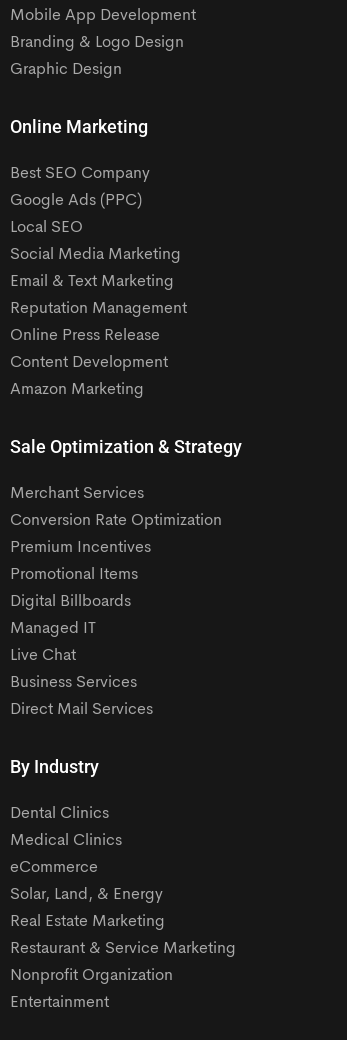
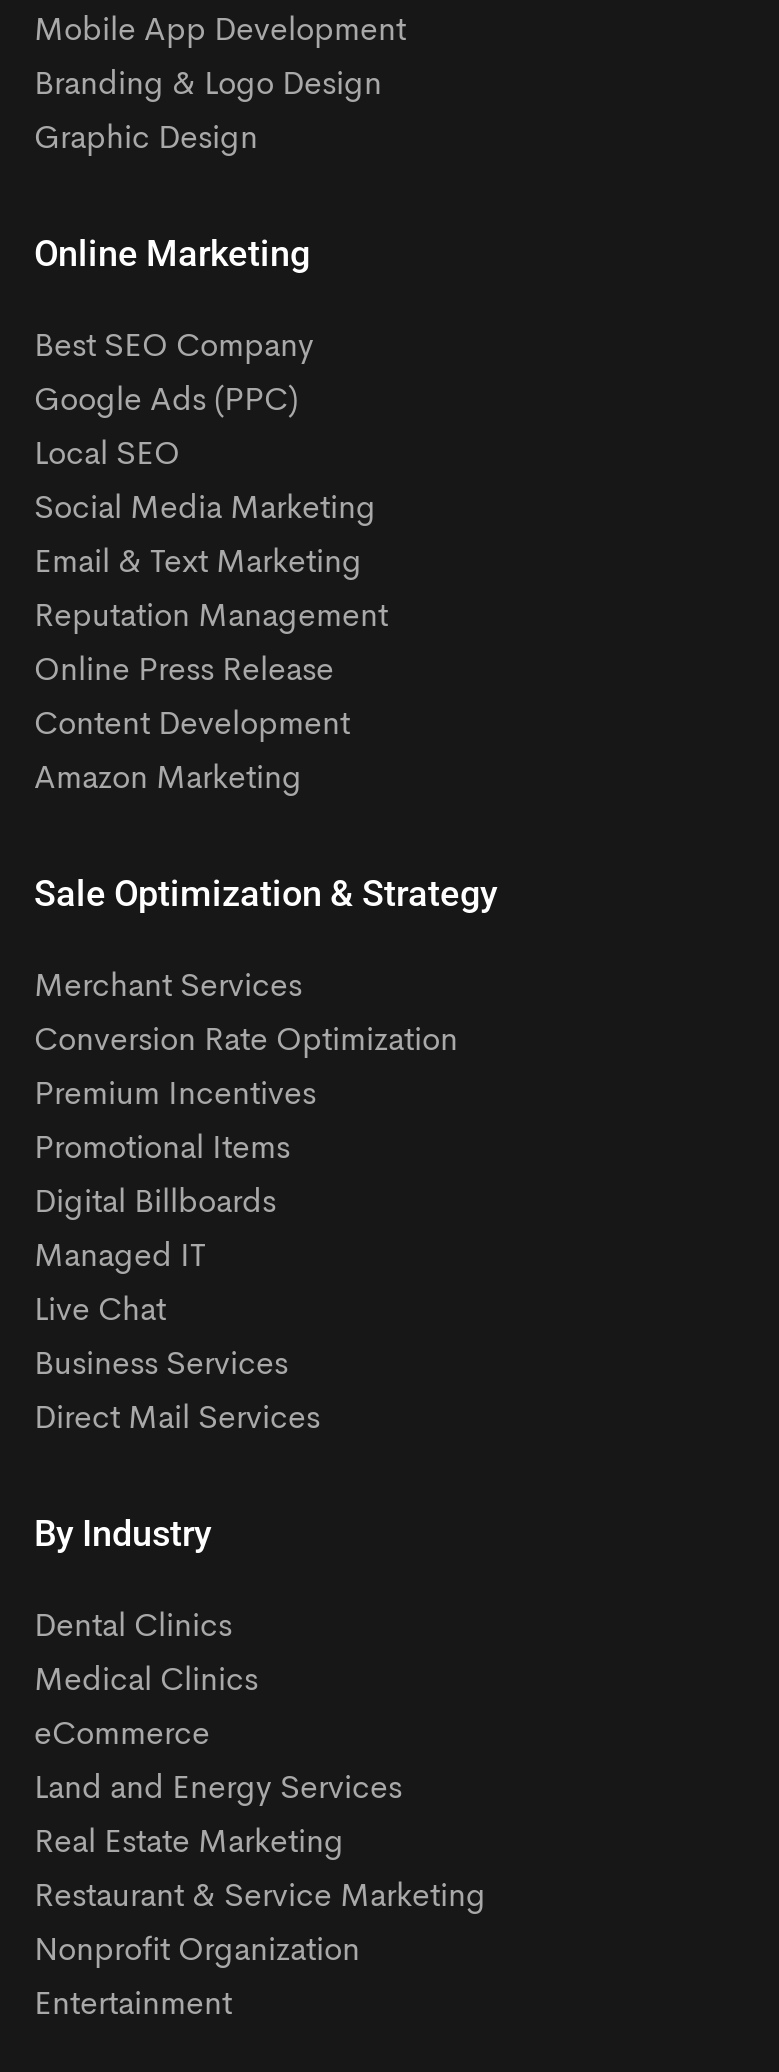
[10,886,163,902] Solar, Land, & Energy -> [34,1773,402,1805] Land and Energy Services

